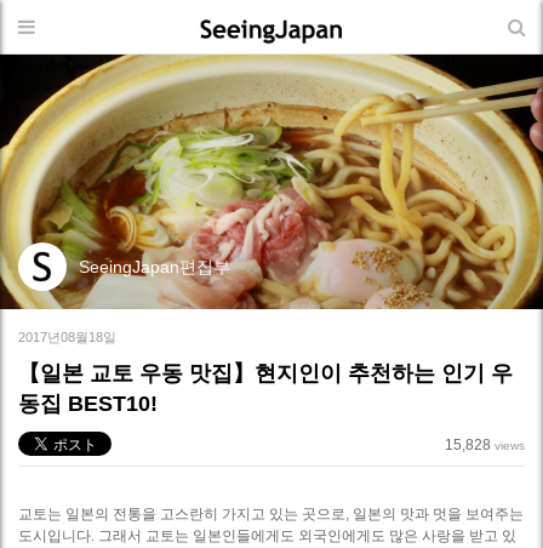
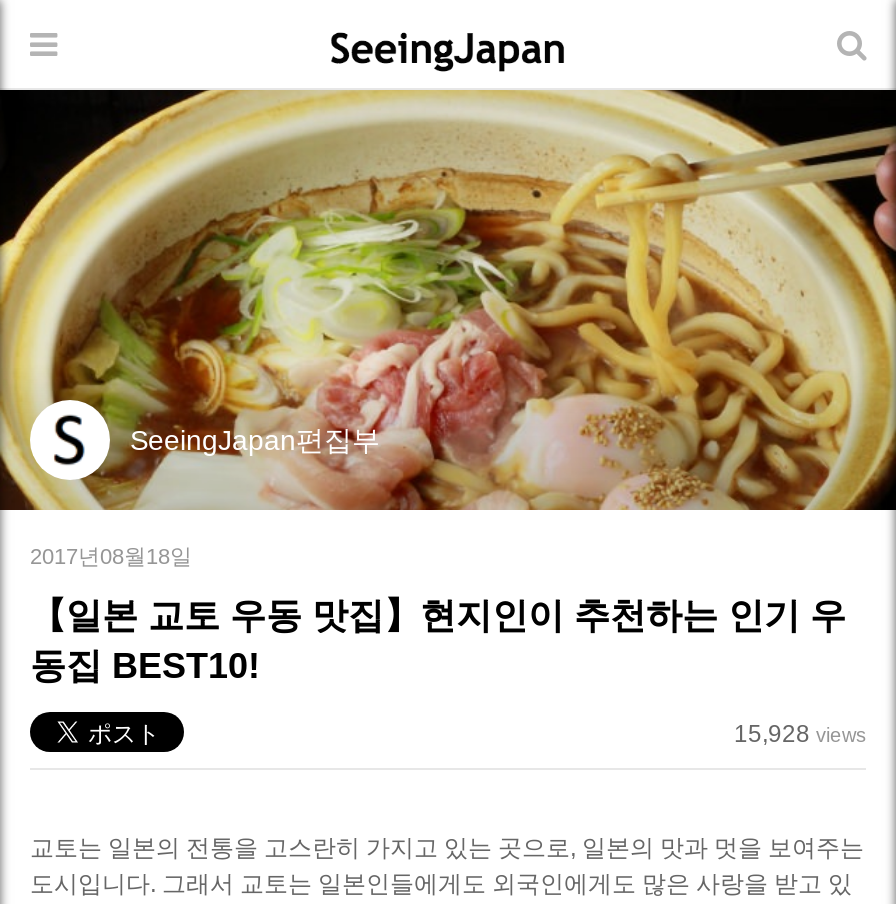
[445,436,525,453] 15,828 views -> [734,720,866,748] 15,928 views

